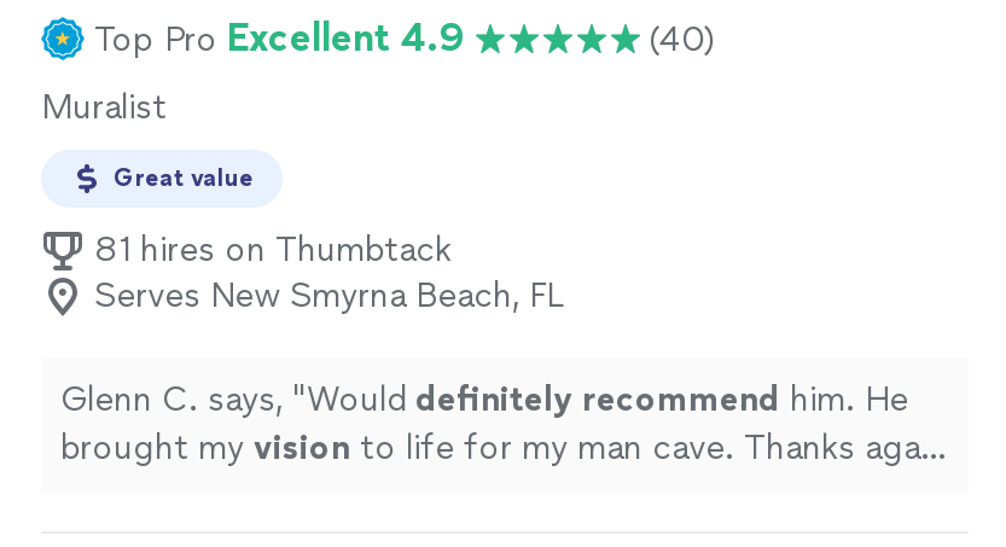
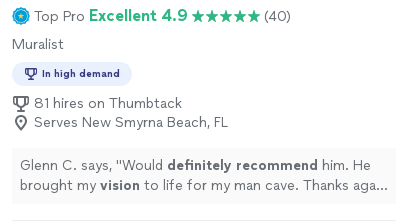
[114,162,254,193] Great value -> [42,67,120,80] In high demand

